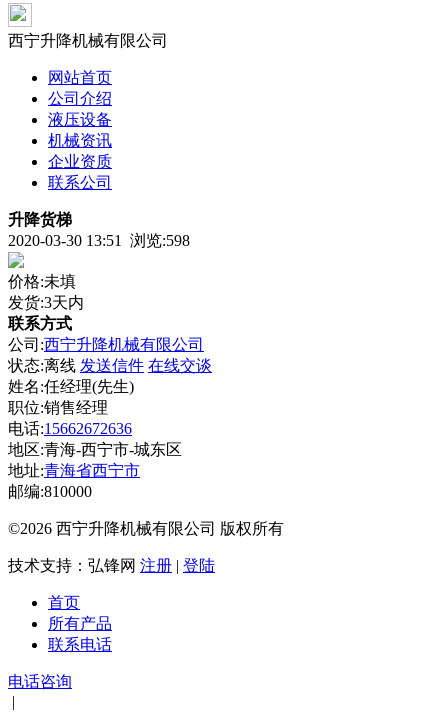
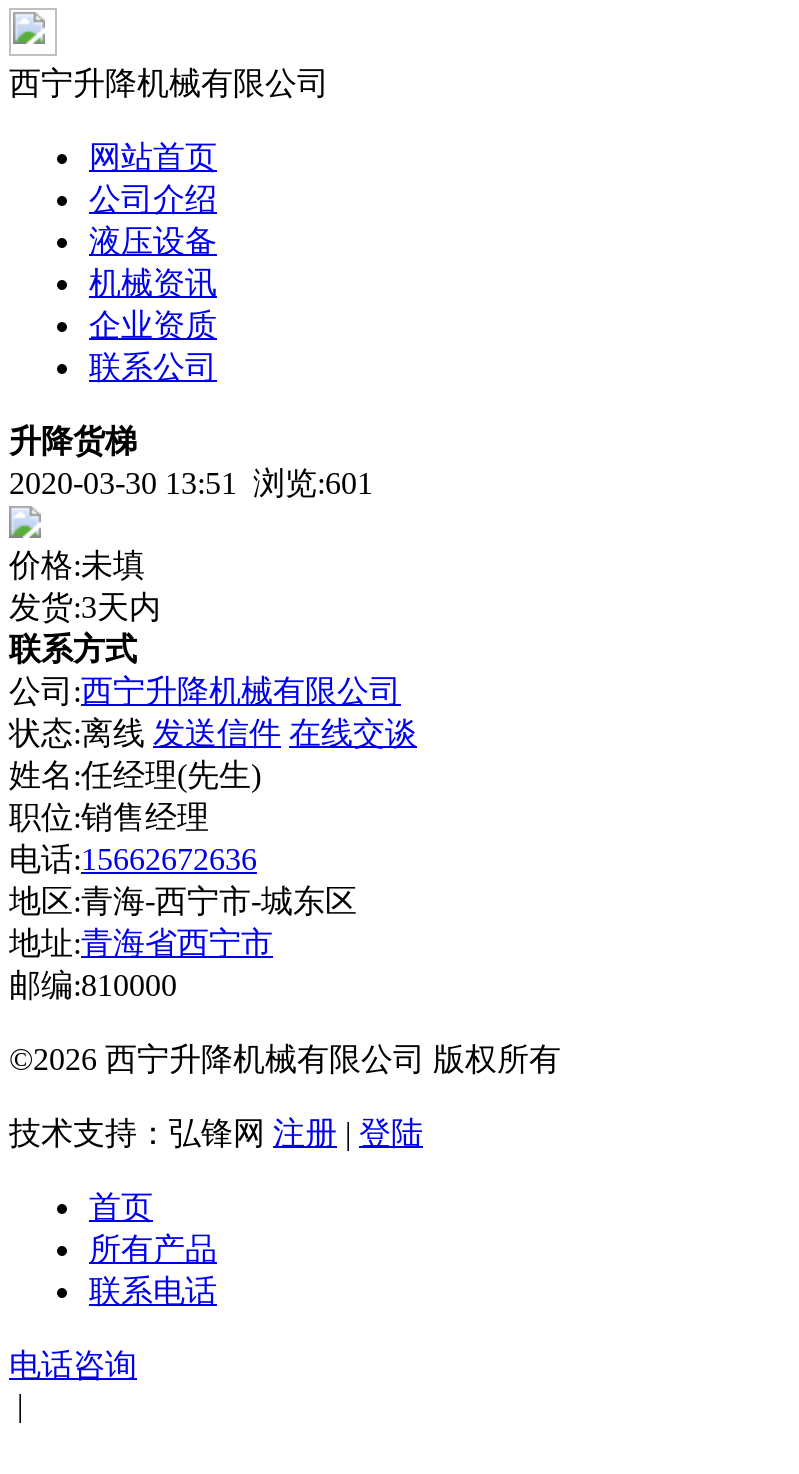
[8,232,190,249] 2020-03-30 13:51 浏览:598 -> [9,466,373,500] 2020-03-30 13:51 浏览:601

